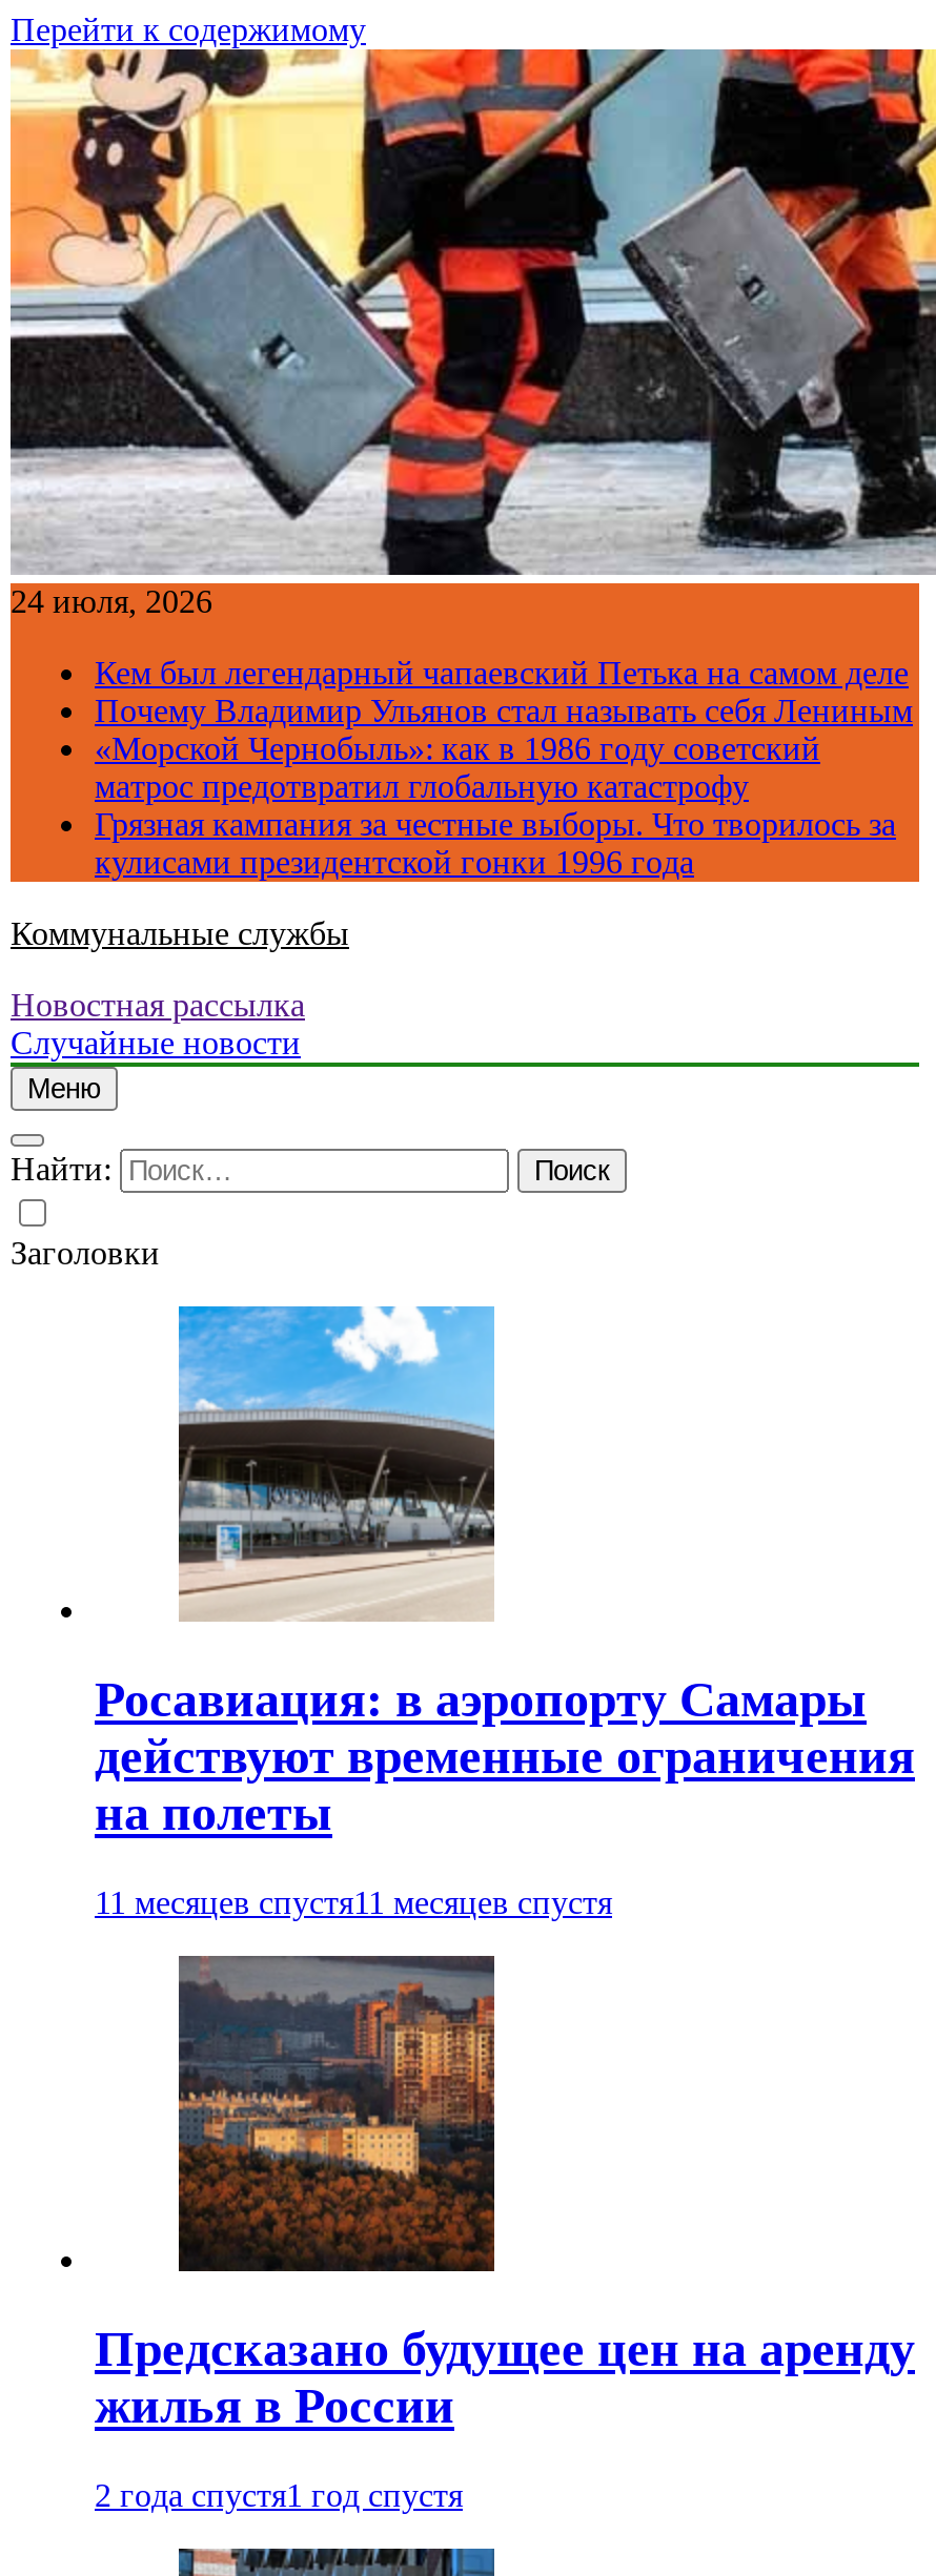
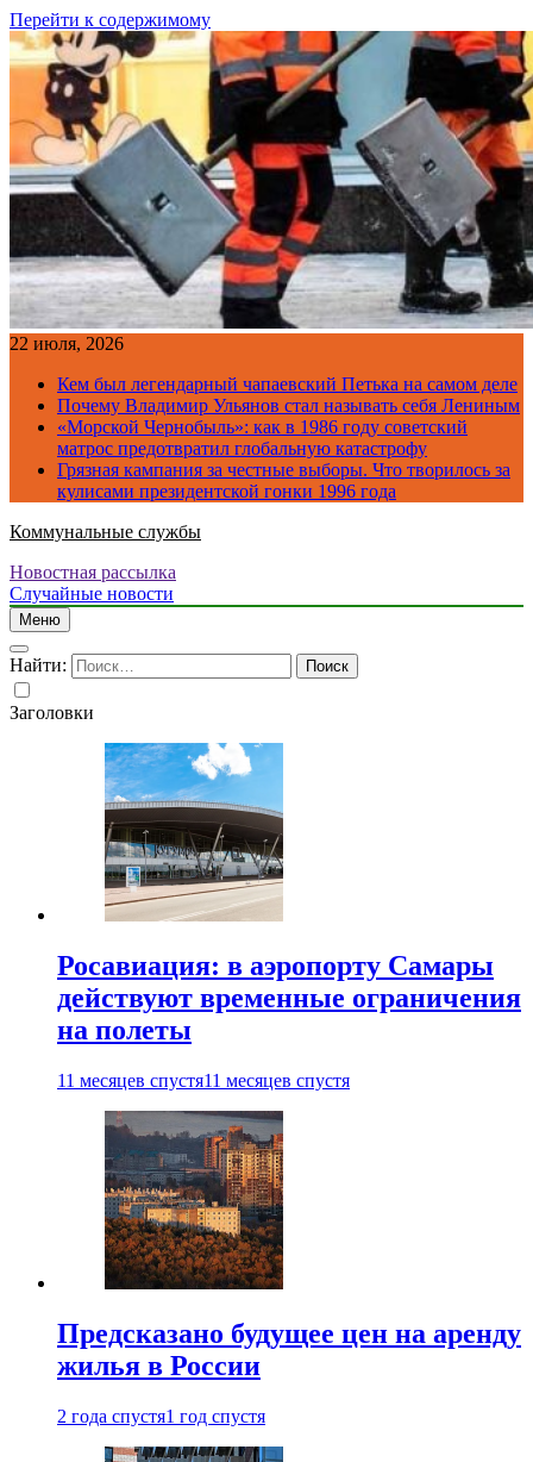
[11,583,212,619] 24 июля, 2026 -> [10,333,124,354] 22 июля, 2026

